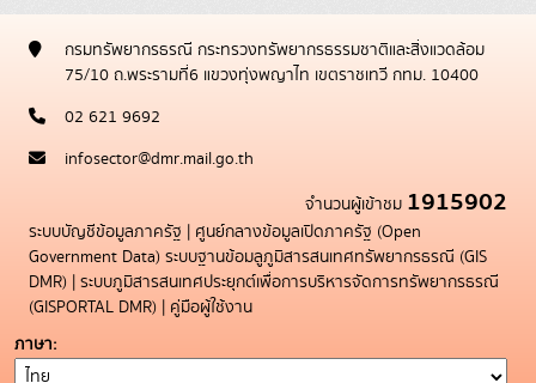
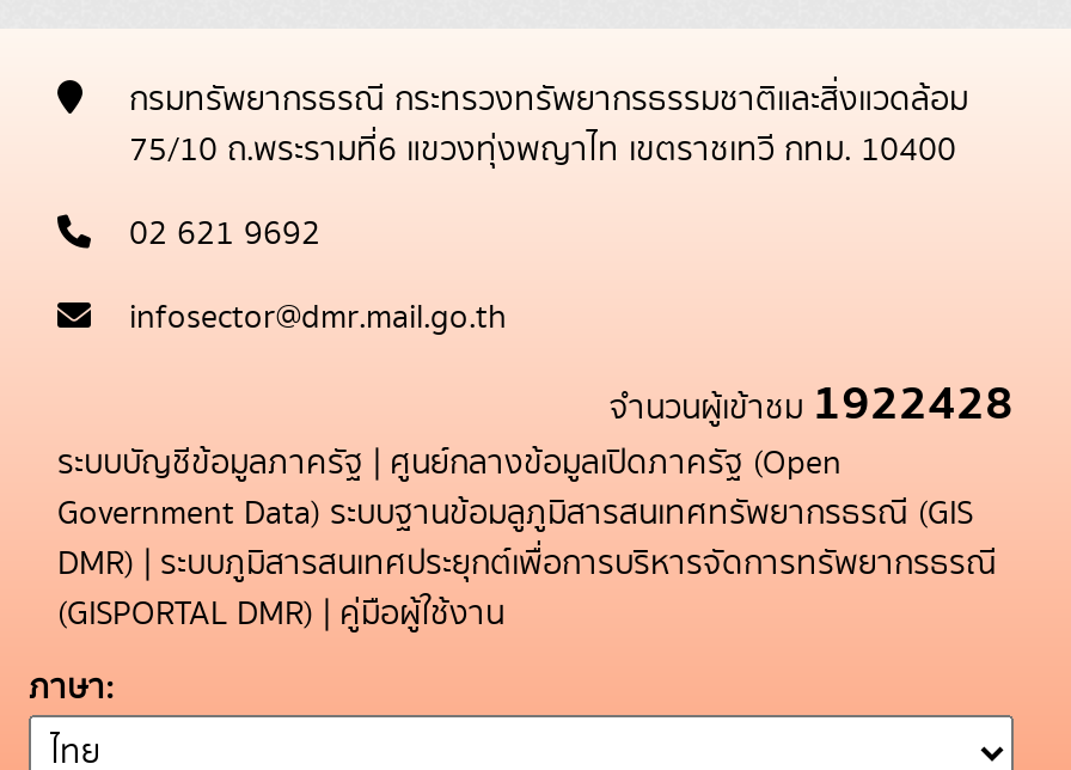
[305,183,507,221] จำนวนผู้เข้าชม1915902 -> [610,365,1014,442] จำนวนผู้เข้าชม1922428

